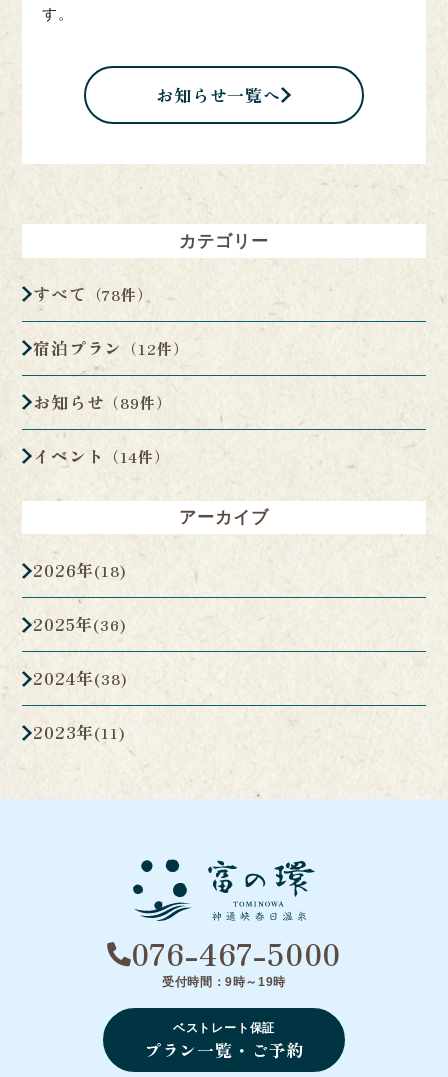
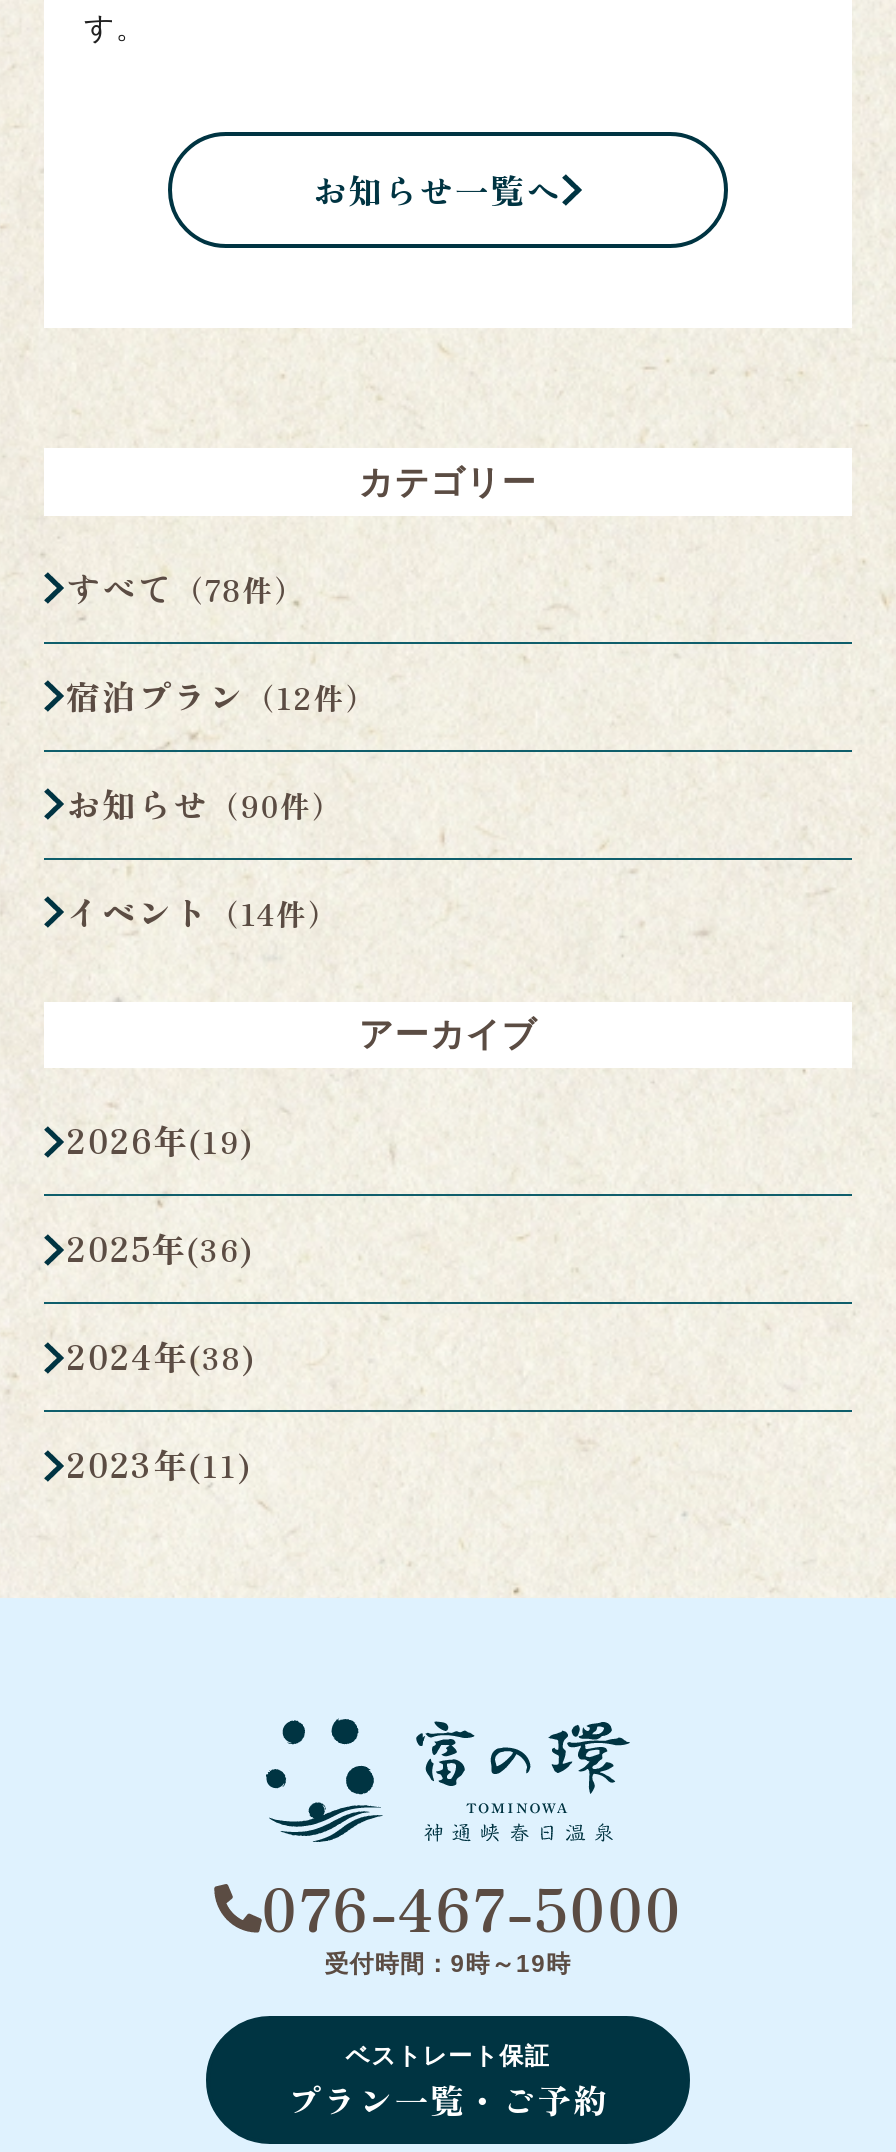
[33,389,172,414] お知らせ（89件） -> [66,777,343,827] お知らせ（90件）
[33,557,127,582] 2026年(18) -> [66,1115,253,1165] 2026年(19)

